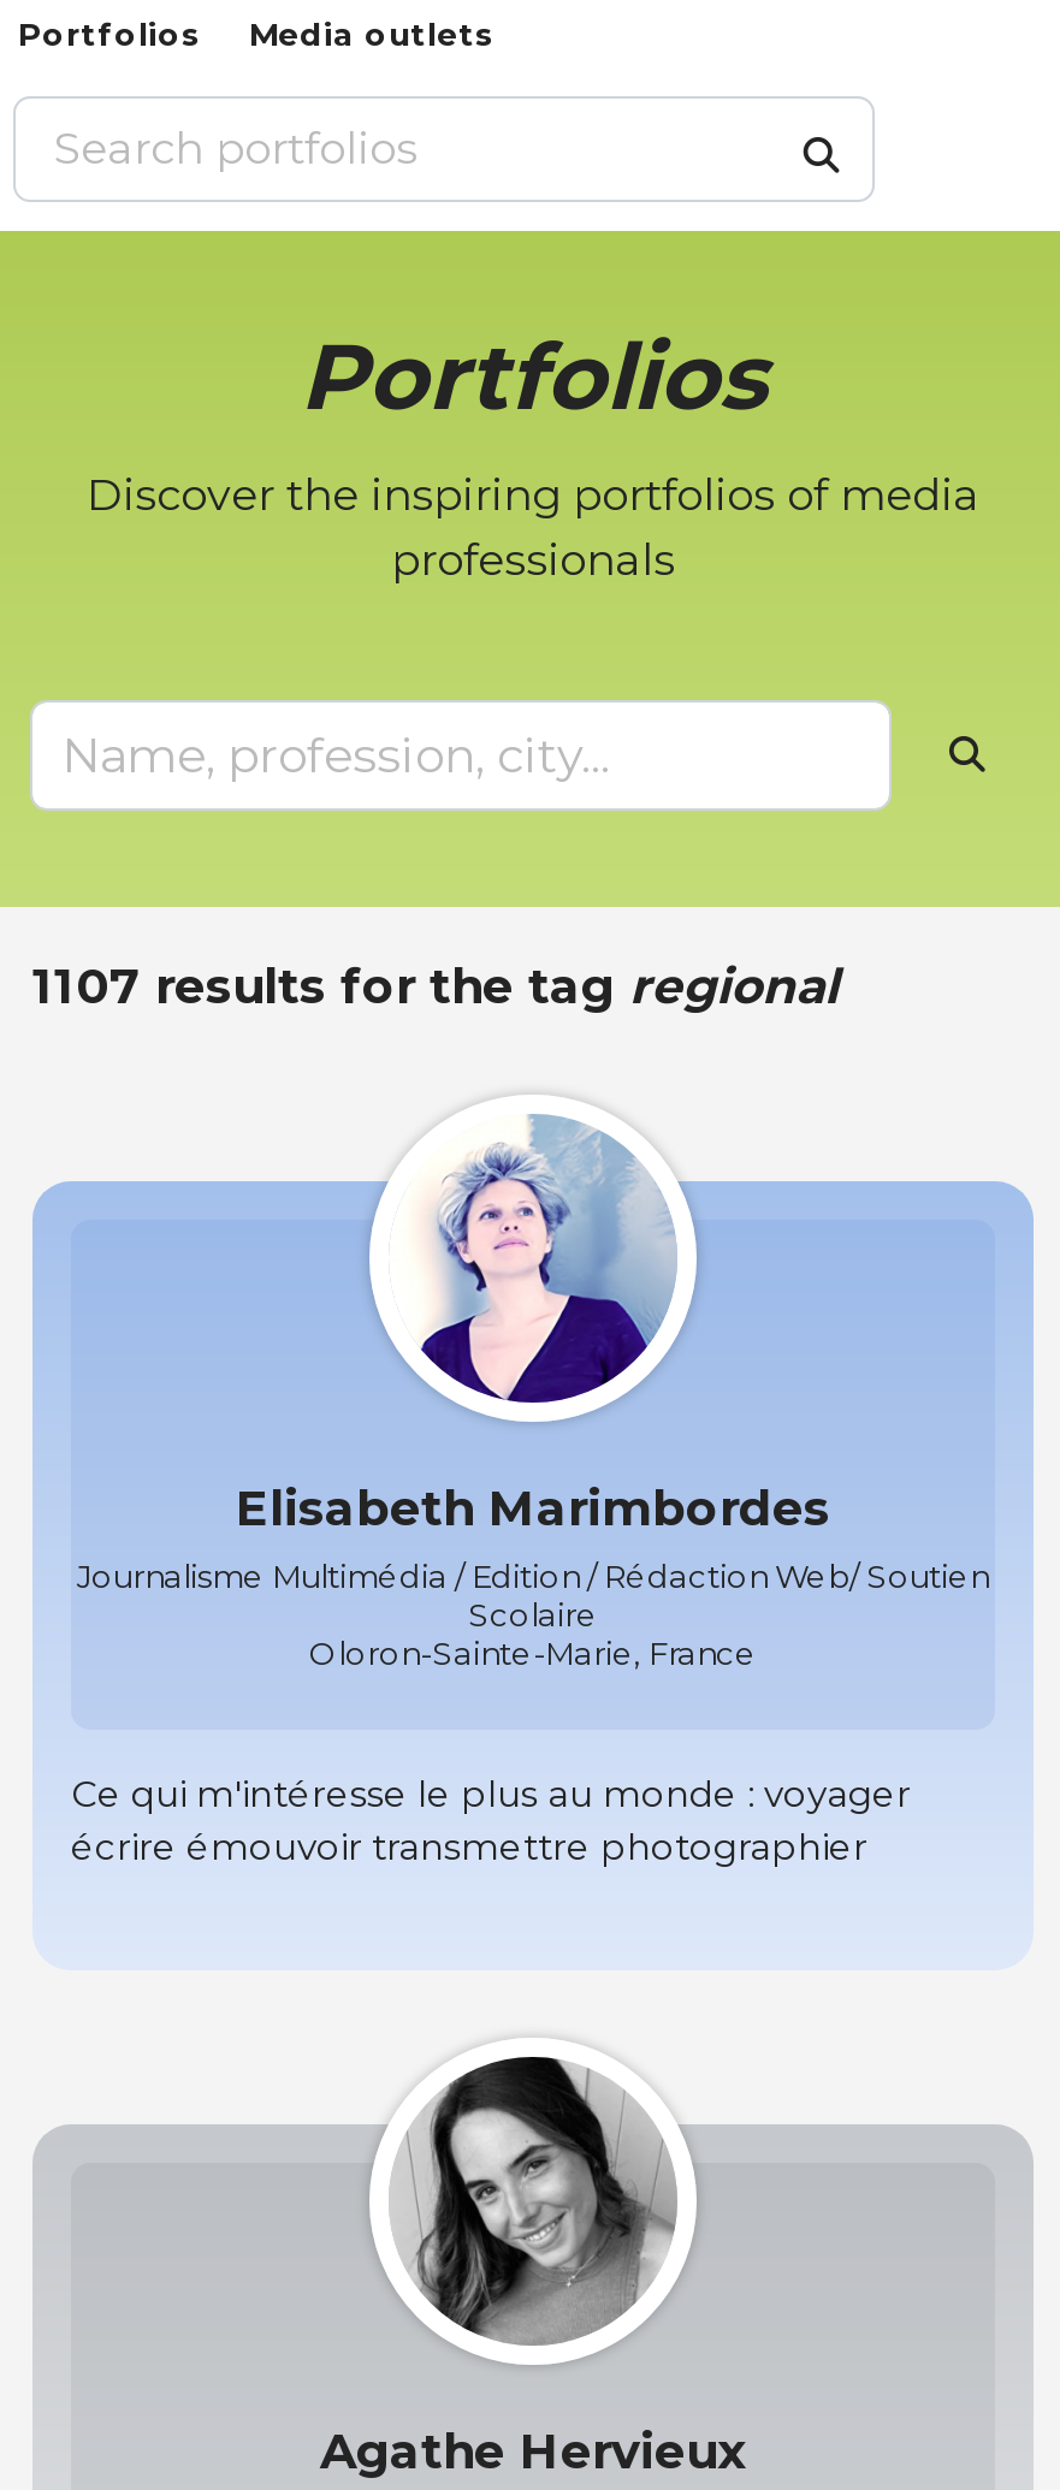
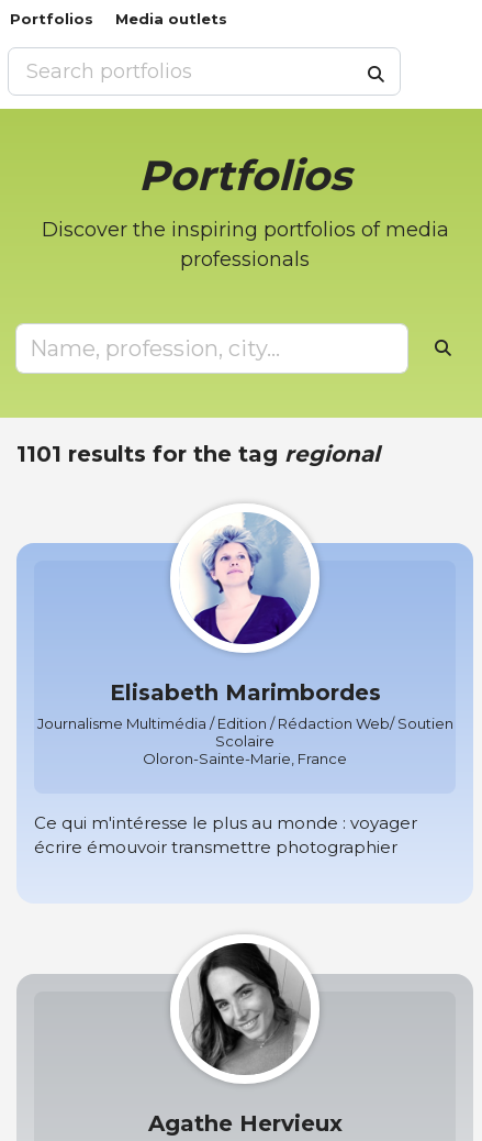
[32,957,839,1015] 1107 results for the tag regional -> [16,441,380,467] 1101 results for the tag regional

